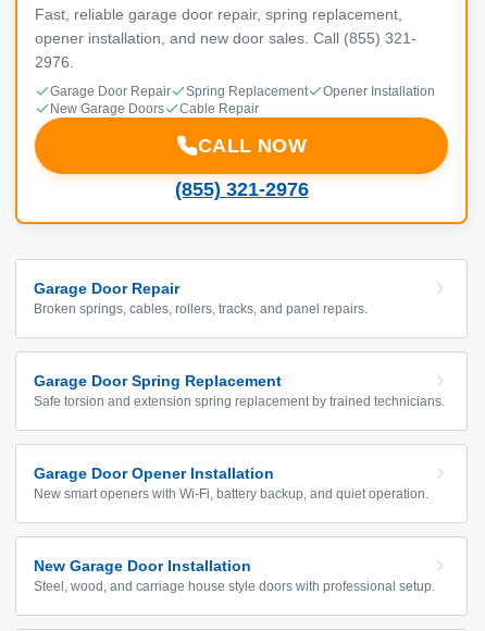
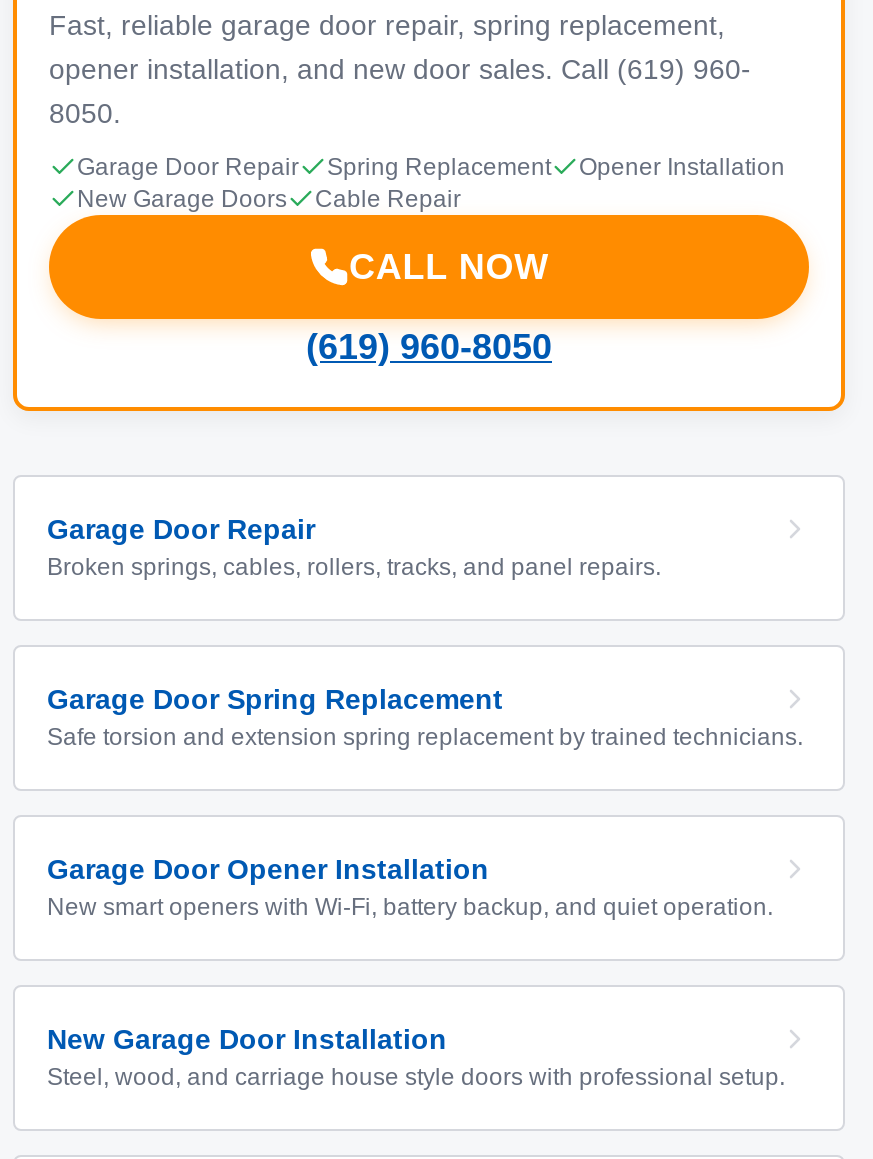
[35,29,416,47] opener installation, and new door sales. Call (855) 321- -> [49,53,751,85] opener installation, and new door sales. Call (619) 960-
[35,53,74,71] 2976. -> [49,97,121,129] 8050.
[175,178,308,200] (855) 321-2976 -> [306,327,552,367] (619) 960-8050

